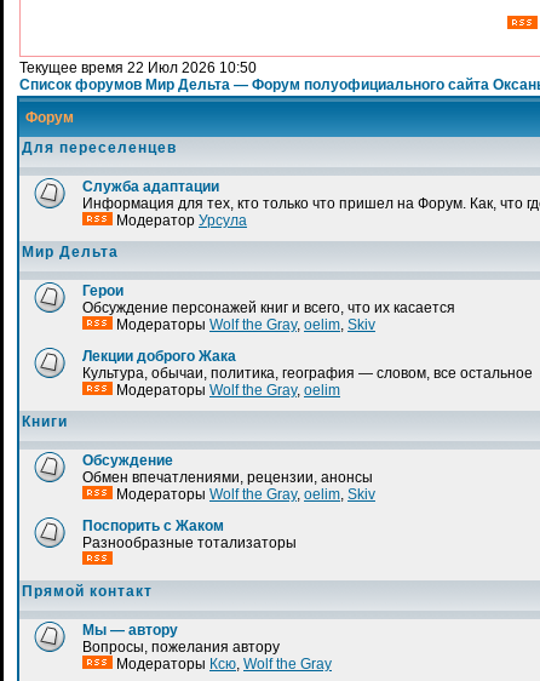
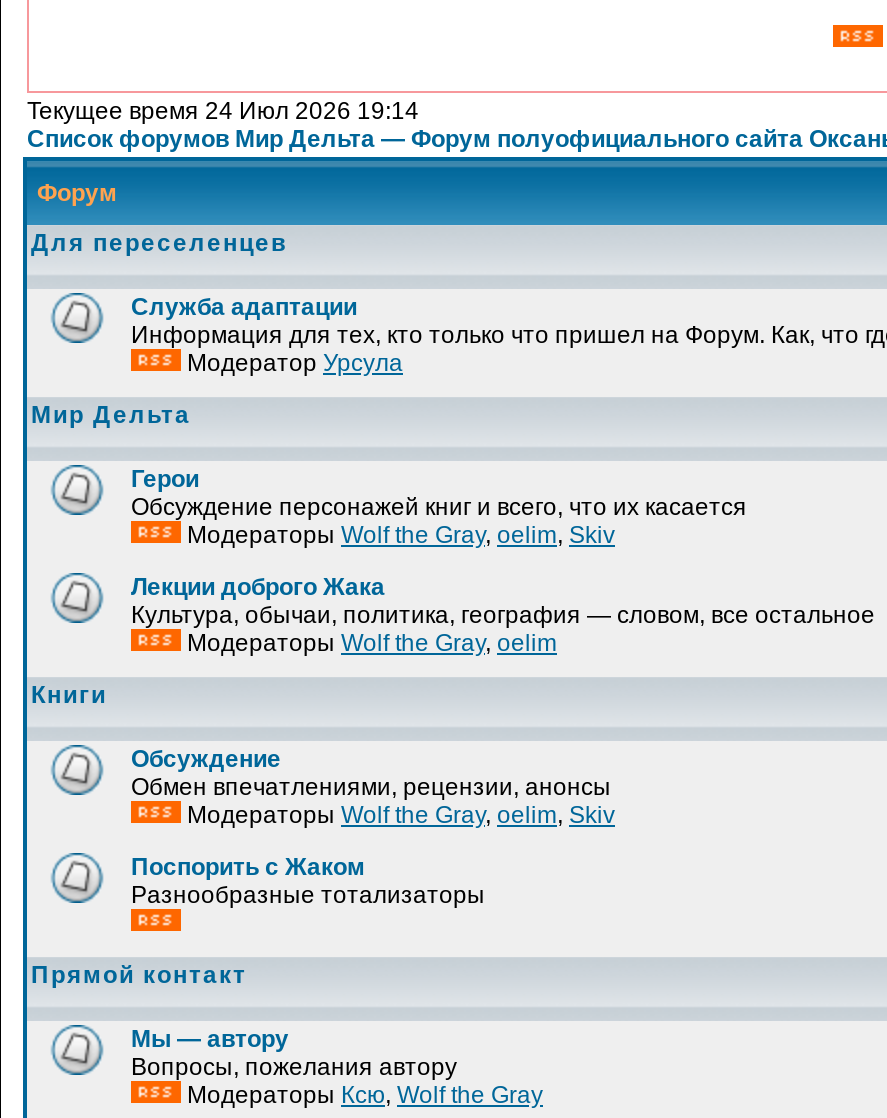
[19,59,257,76] Текущее время 22 Июл 2026 10:50 -> [27,96,419,124] Текущее время 24 Июл 2026 19:14

